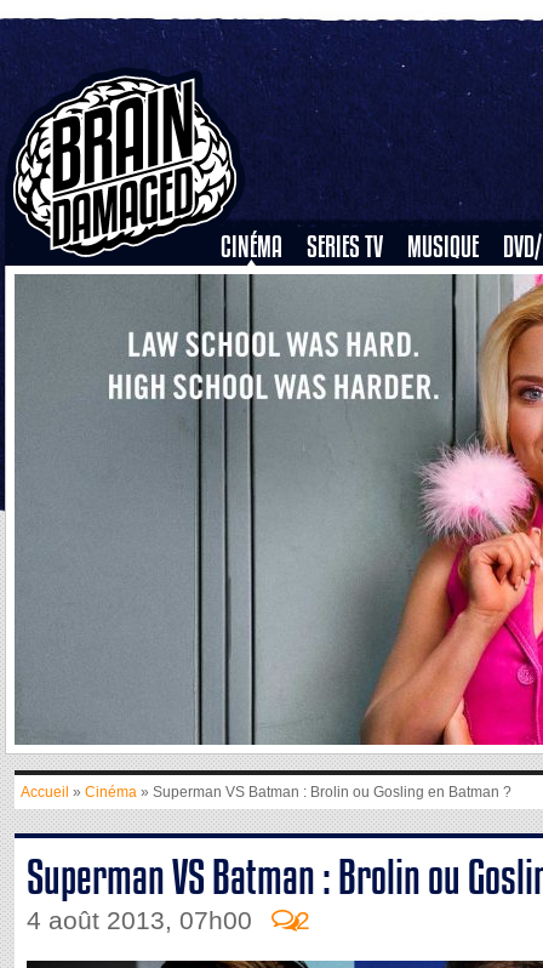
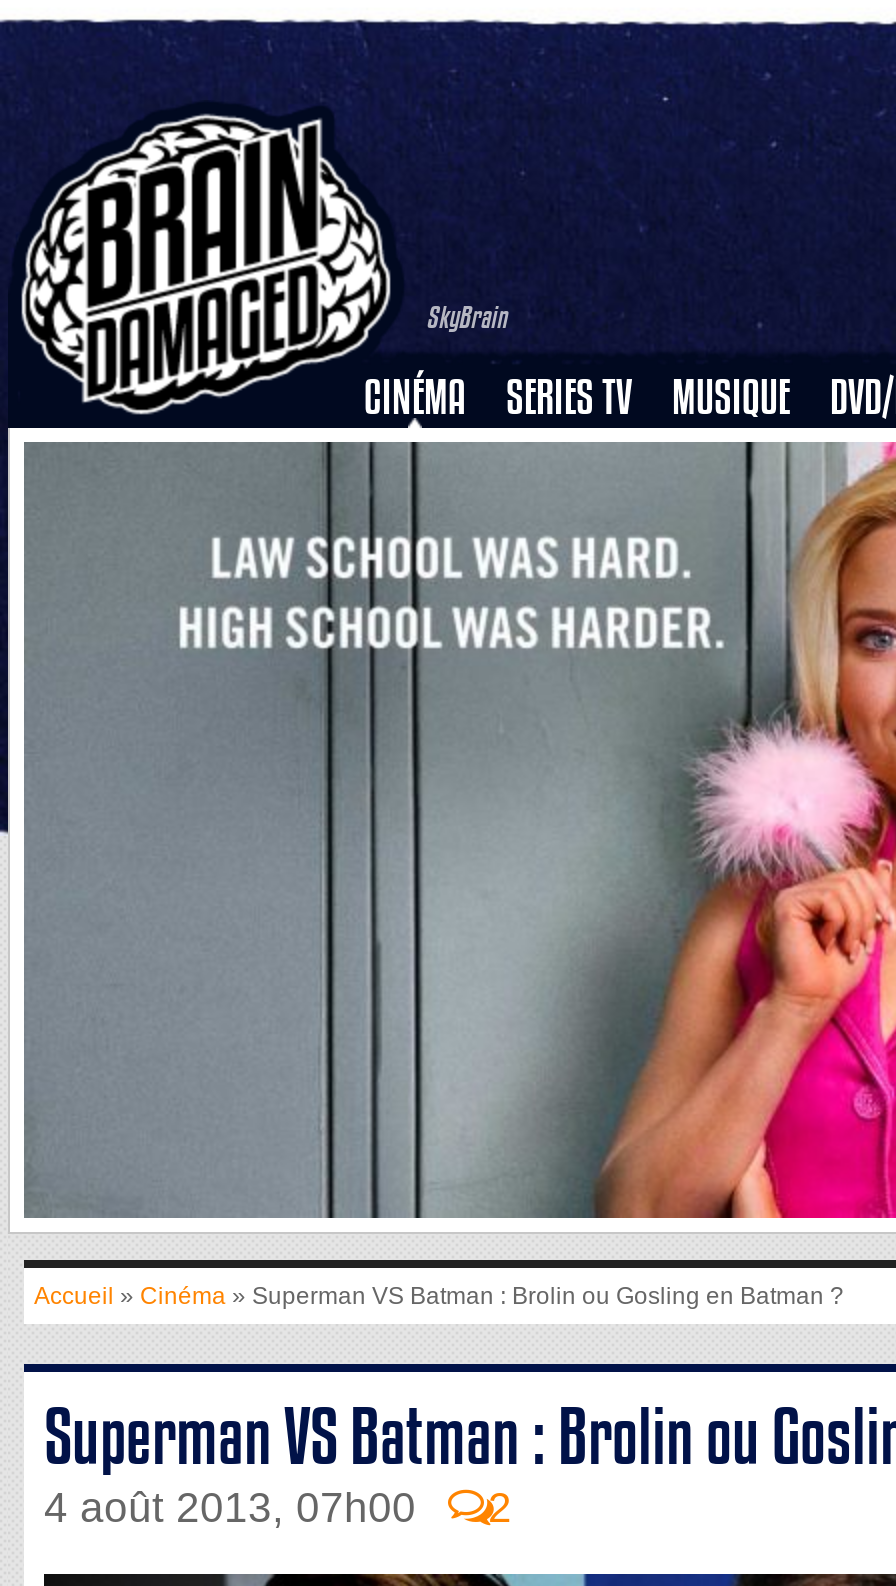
none -> [426,300,506,334] SkyBrain

